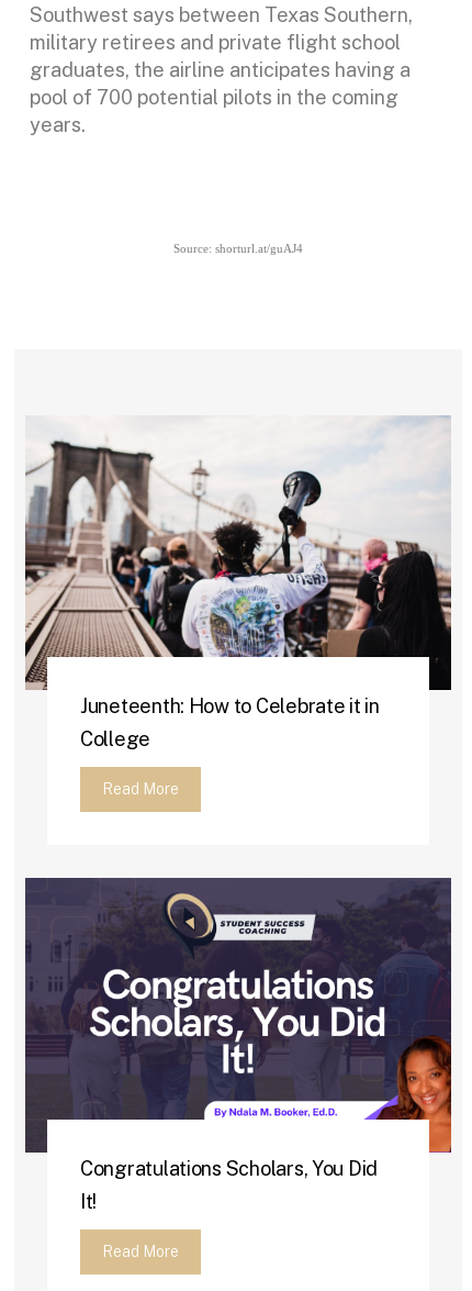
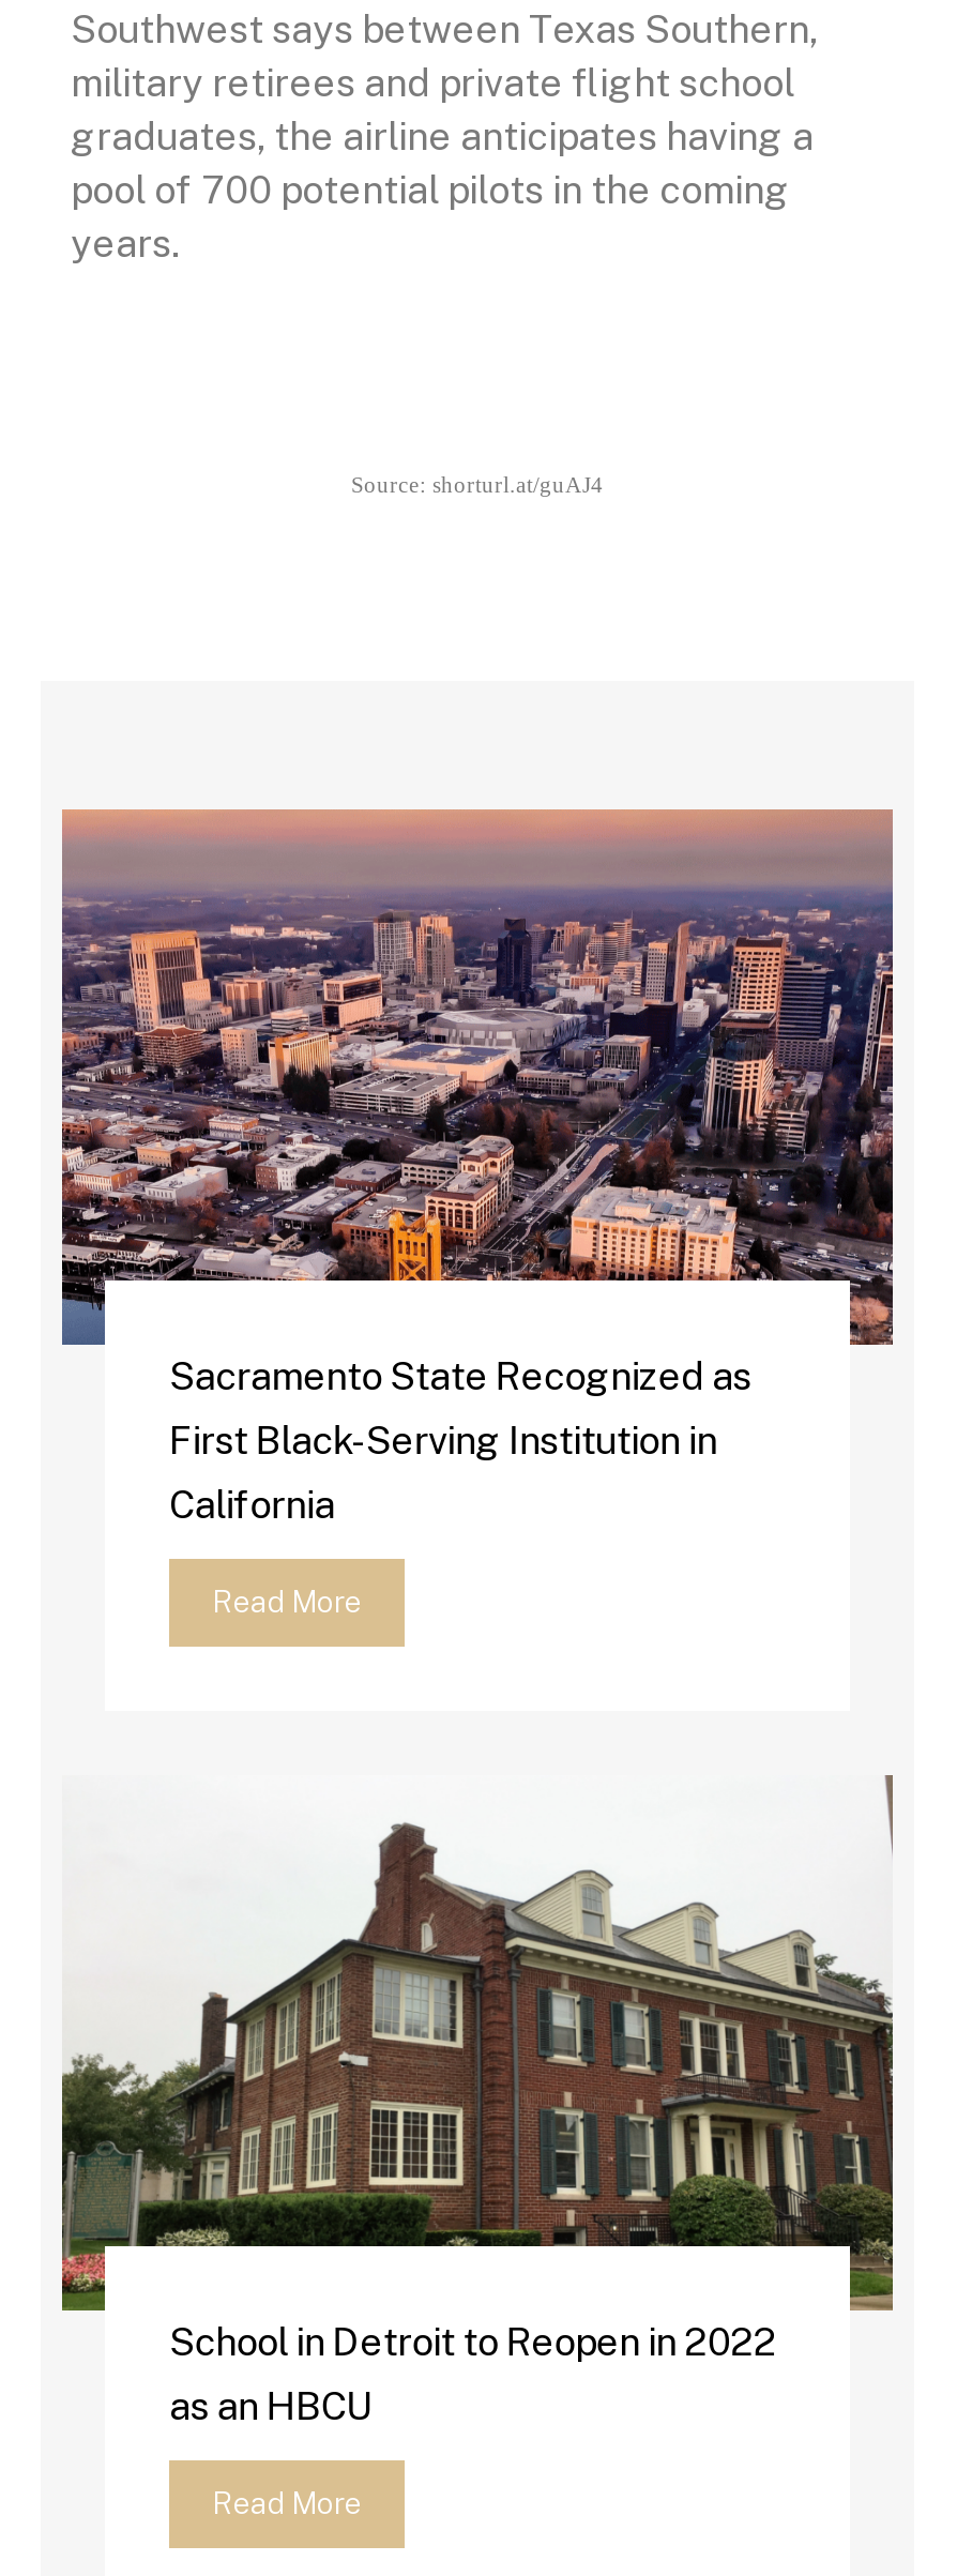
[24,415,451,751] [image] | Juneteenth: How to Celebrate it in | College -> [60,807,895,1527] [image] | Sacramento State Recognized as | First Black-Serving Institution in | California
[24,877,452,1213] [image] | Congratulations Scholars, You Did | It! -> [60,1775,895,2428] [image] | School in Detroit to Reopen in 2022 | as an HBCU

